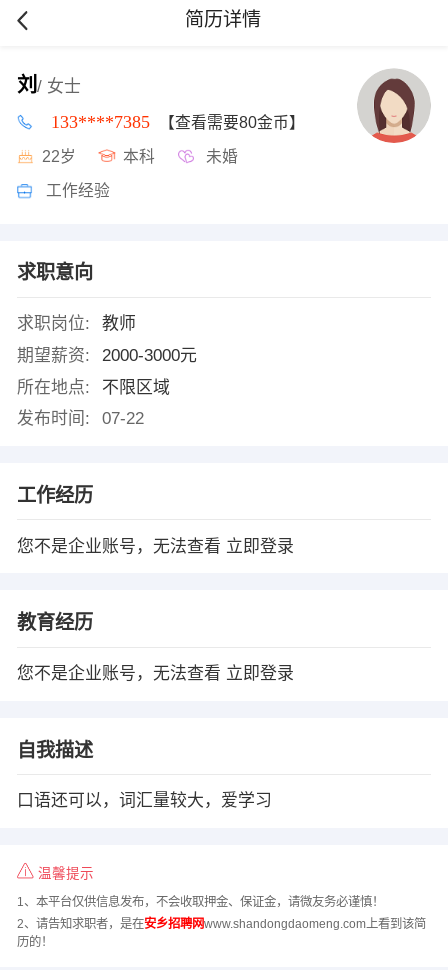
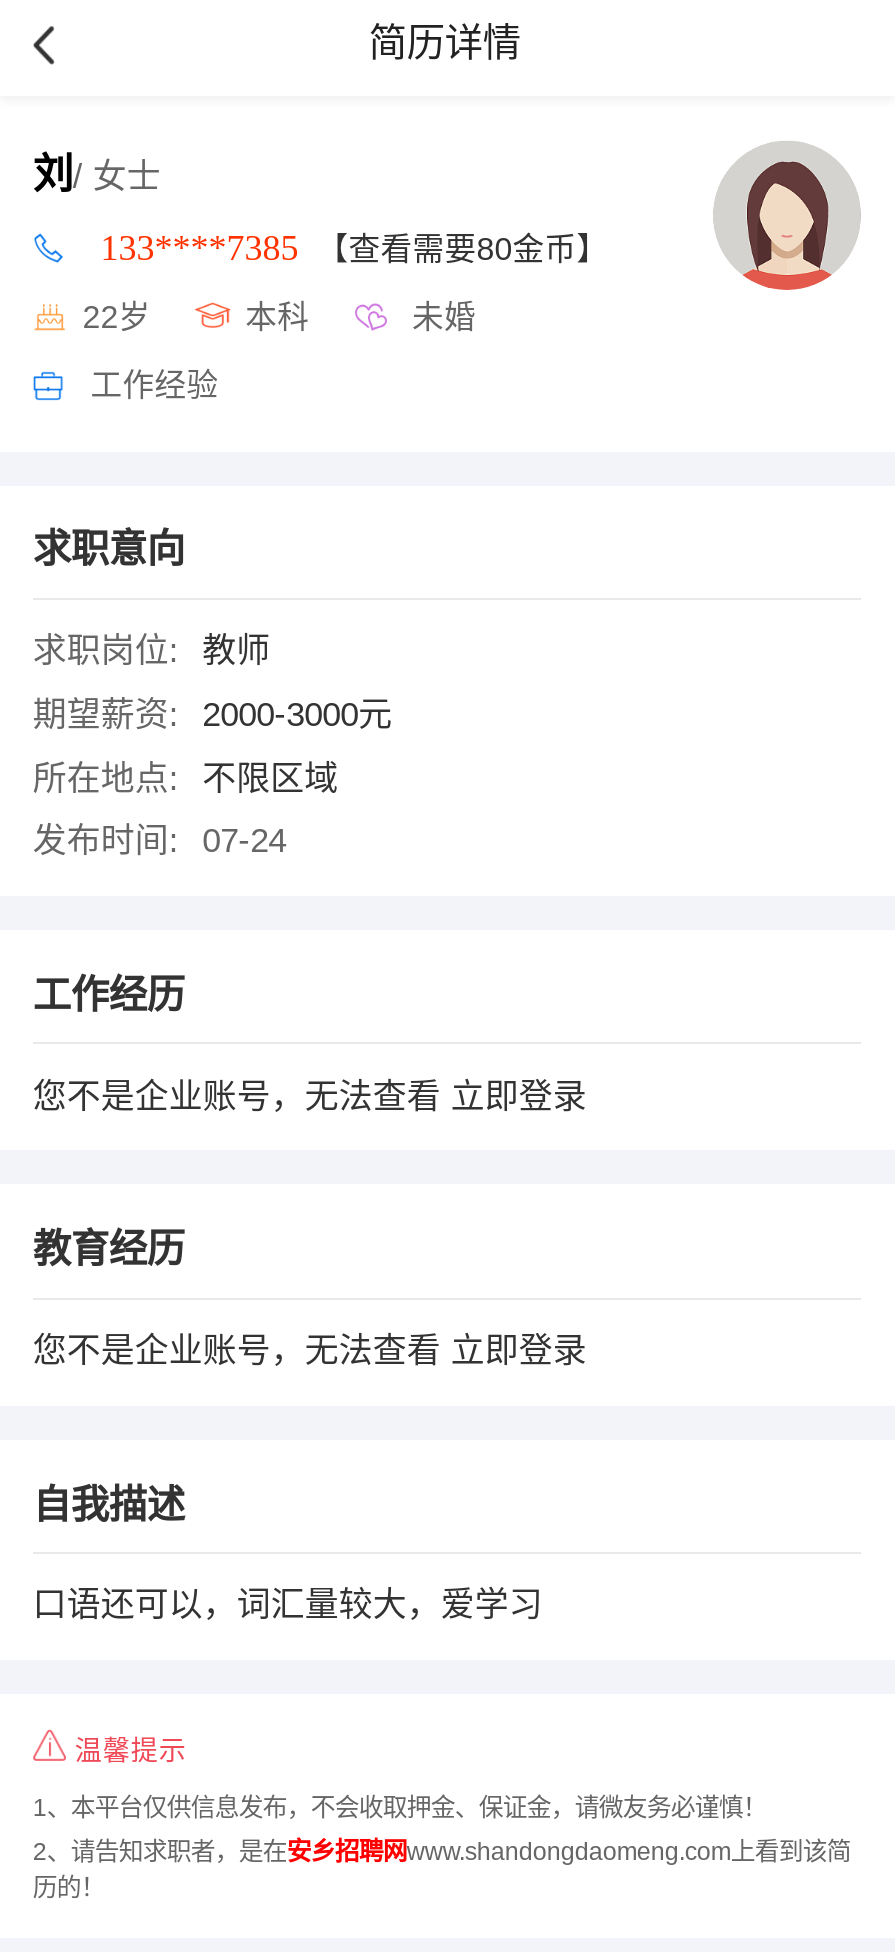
[17,409,144,428] 发布时间: 07-22 -> [33,823,286,861] 发布时间: 07-24

